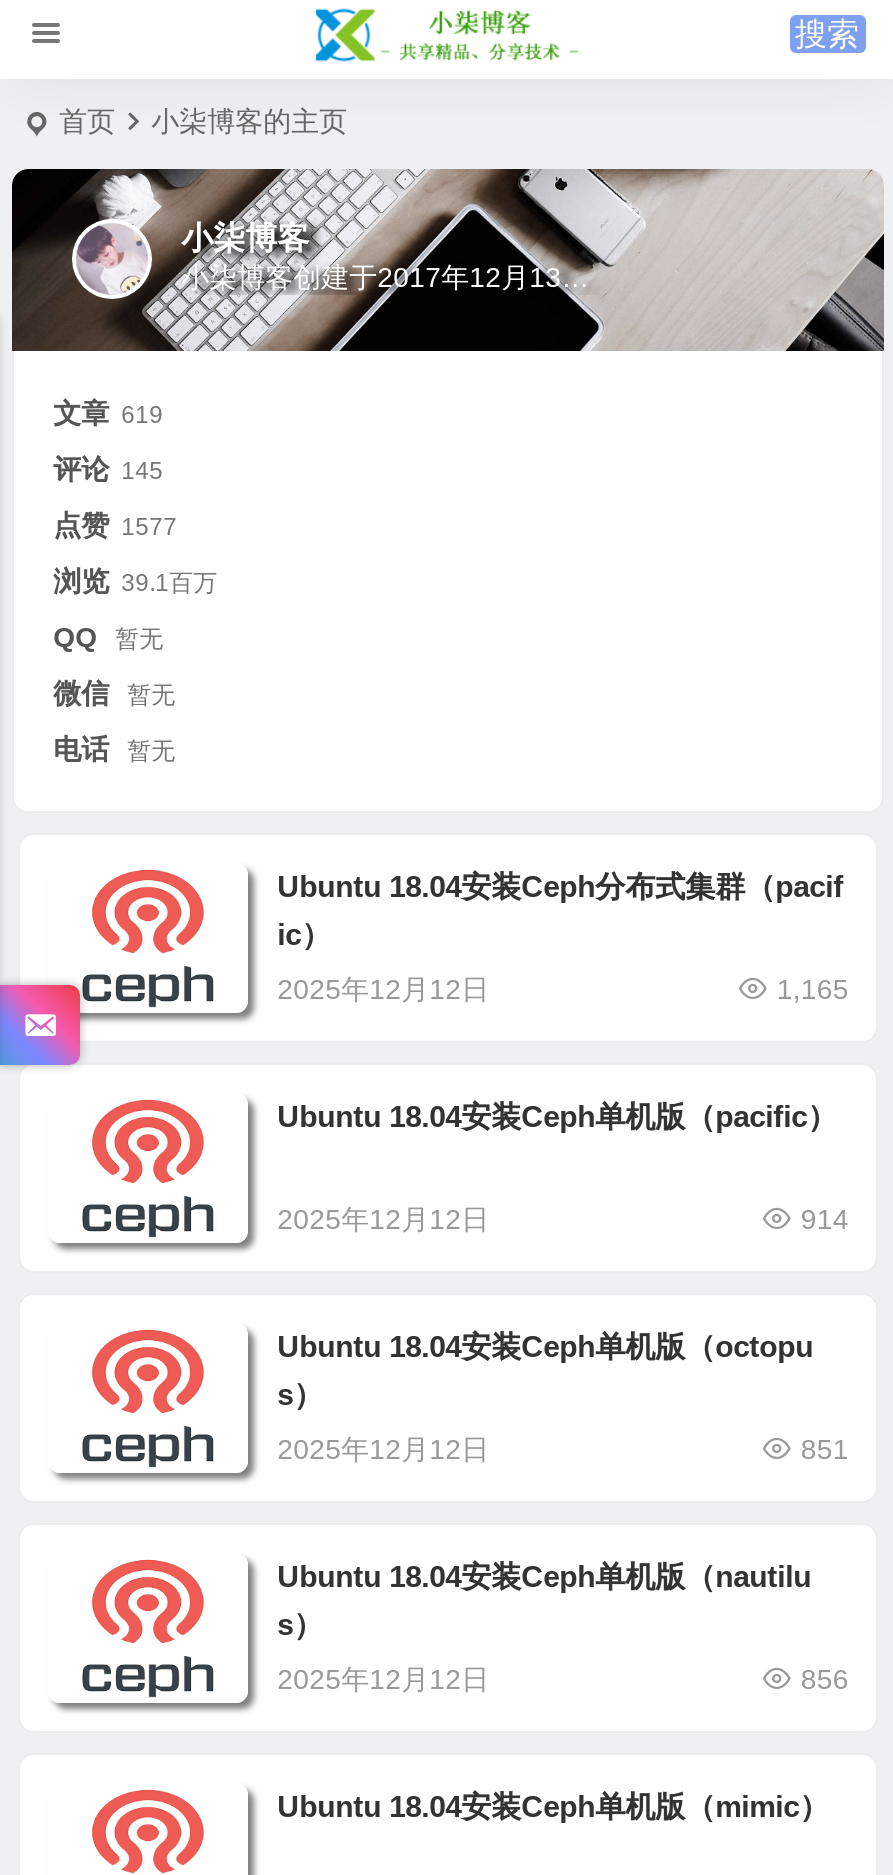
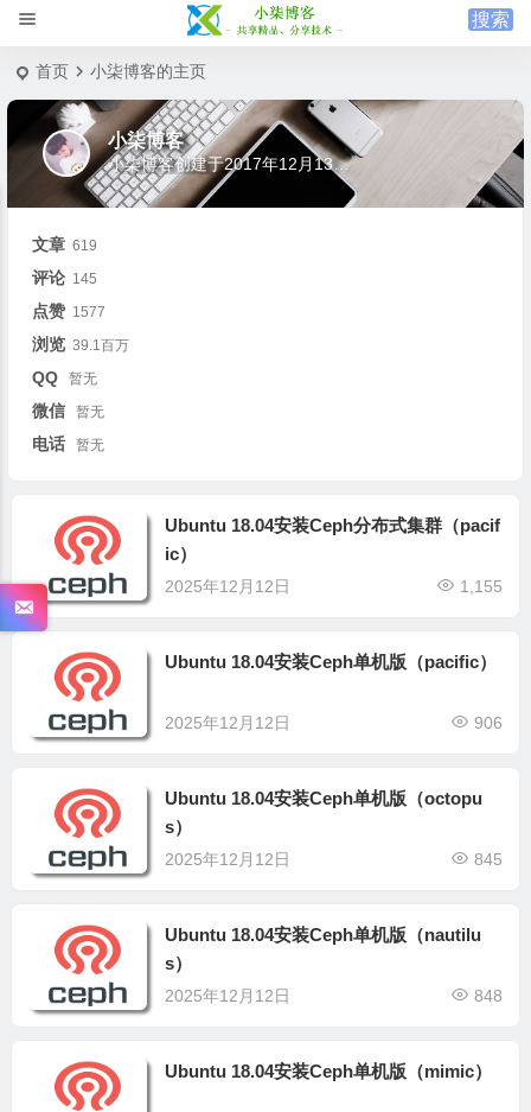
[777,973,849,1005] 1,165 -> [460,577,503,596] 1,155
[801,1203,849,1235] 914 -> [475,713,503,732] 906
[801,1433,849,1465] 851 -> [475,850,503,869] 845
[801,1663,849,1695] 856 -> [475,986,503,1005] 848

